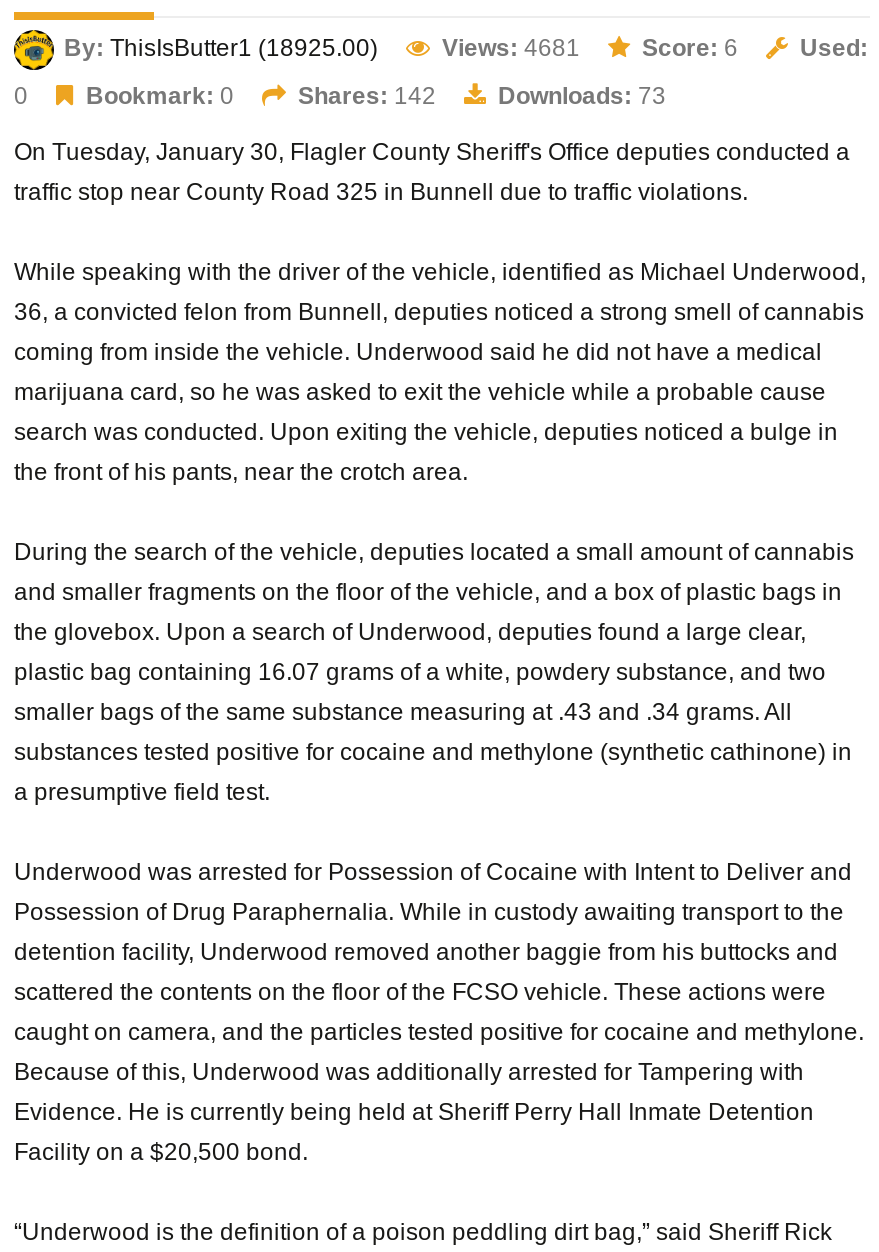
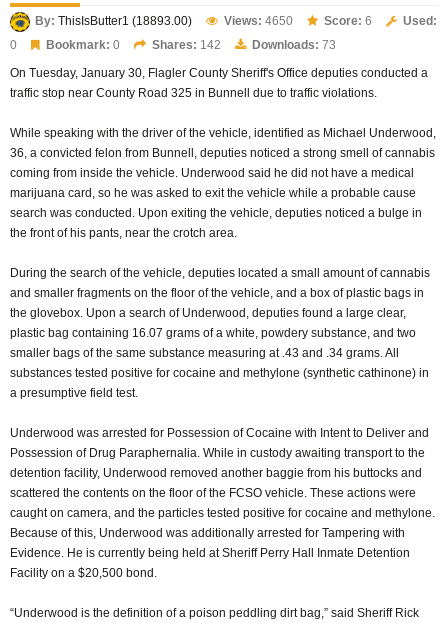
[64,34,378,62] By: ThisIsButter1 (18925.00) -> [35,14,192,28] By: ThisIsButter1 (18893.00)
[442,34,580,62] Views: 4681 -> [224,14,293,28] Views: 4650

